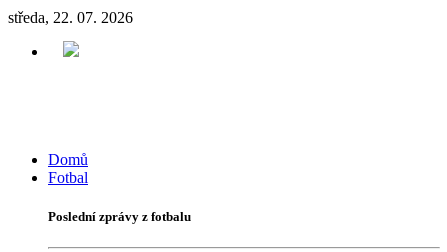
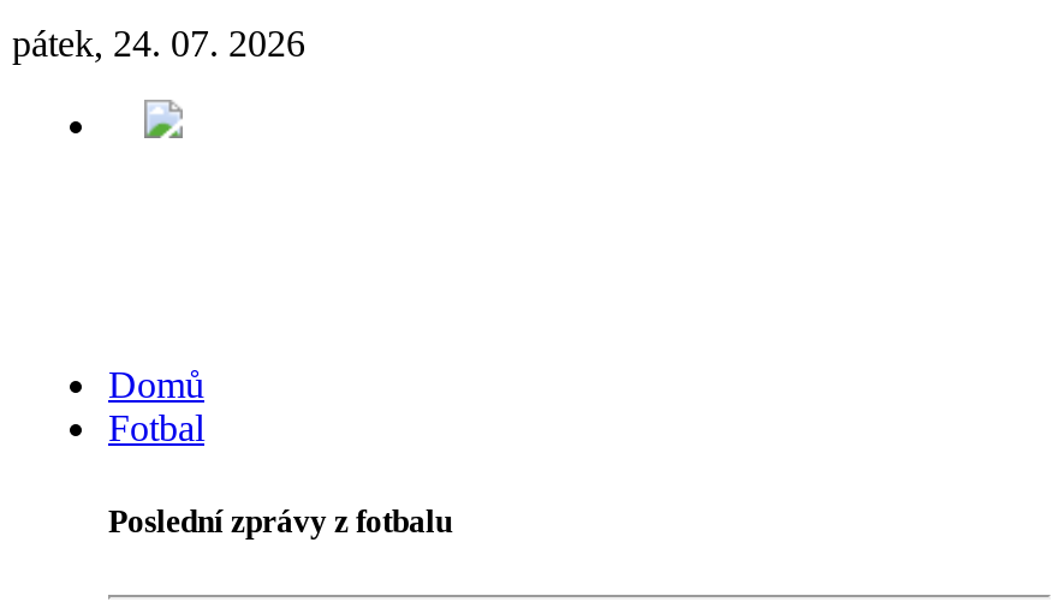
[8,9,133,26] středa, 22. 07. 2026 -> [12,23,305,64] pátek, 24. 07. 2026

